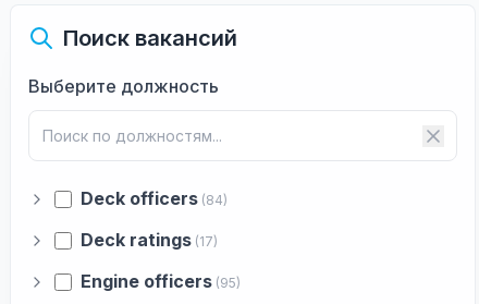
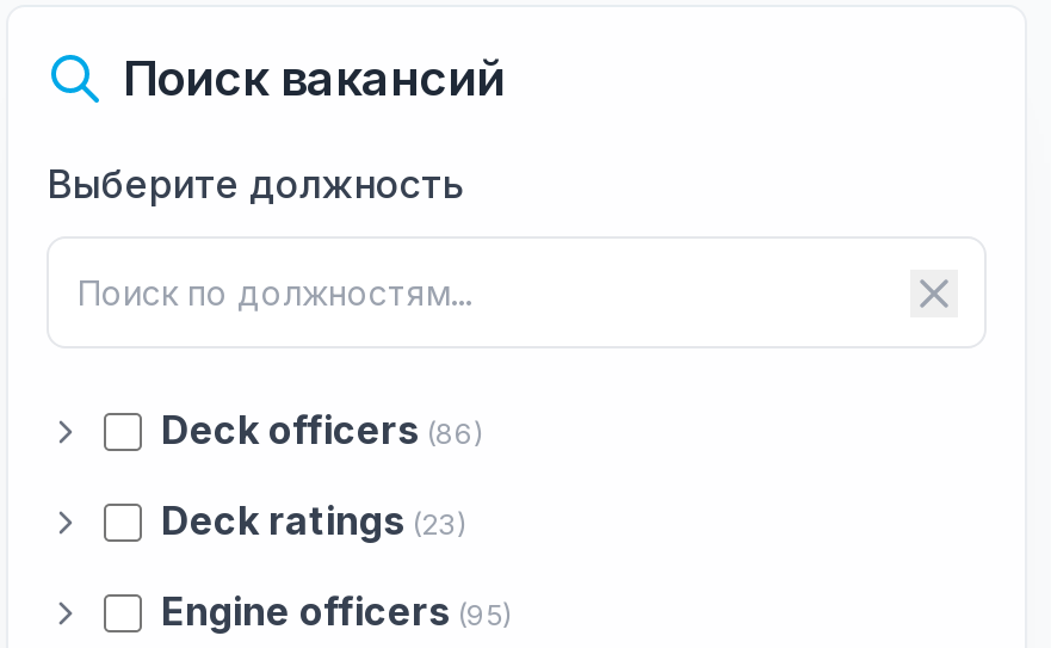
[81,187,228,209] Deck officers (84) -> [161,406,483,453] Deck officers (86)
[81,229,218,251] Deck ratings (17) -> [161,496,466,544] Deck ratings (23)

